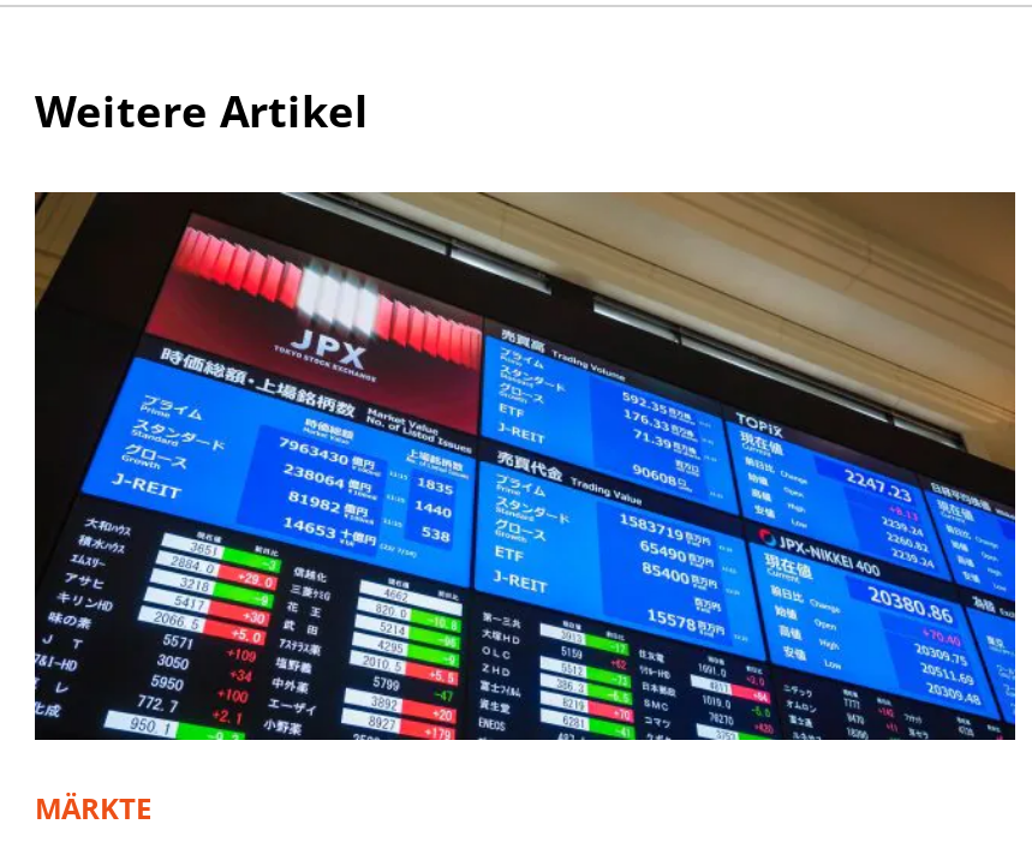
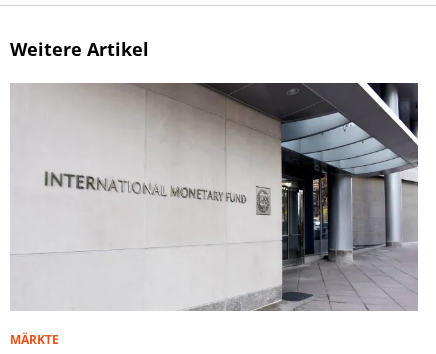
[32,190,1018,742] [image] -> [10,82,418,312] [image]

